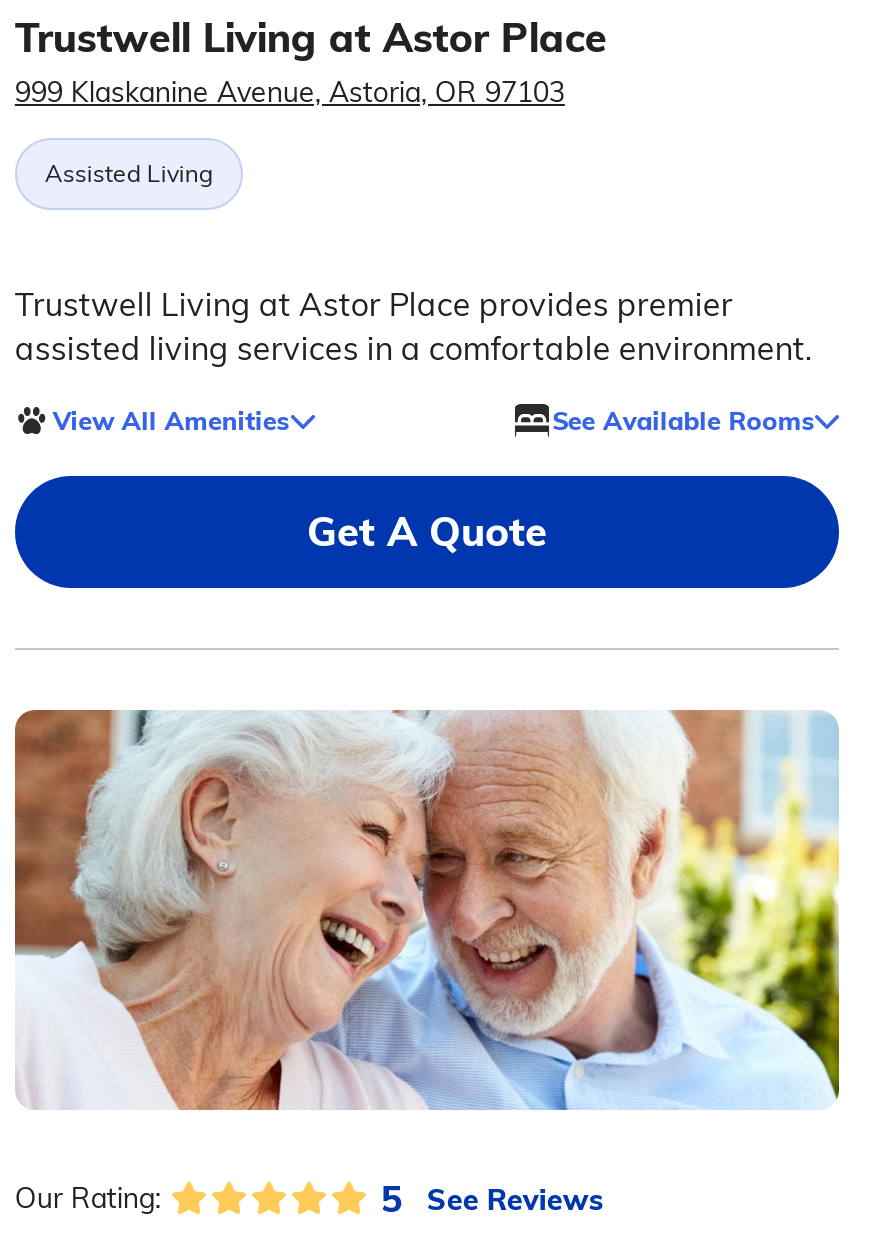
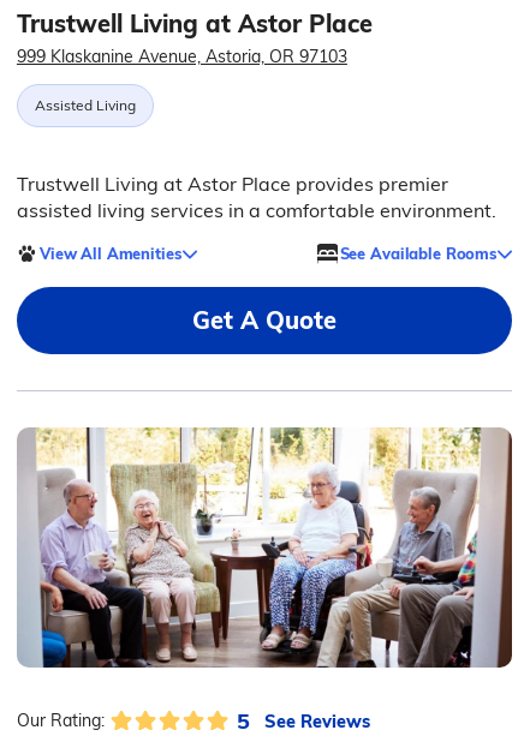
[15,708,841,1112] [image] -> [17,426,513,669] [image]

